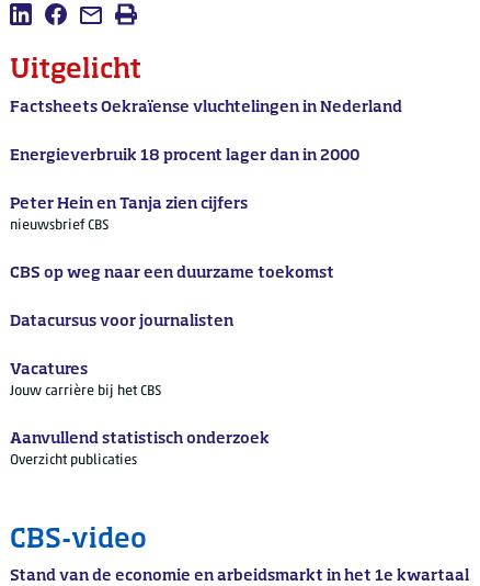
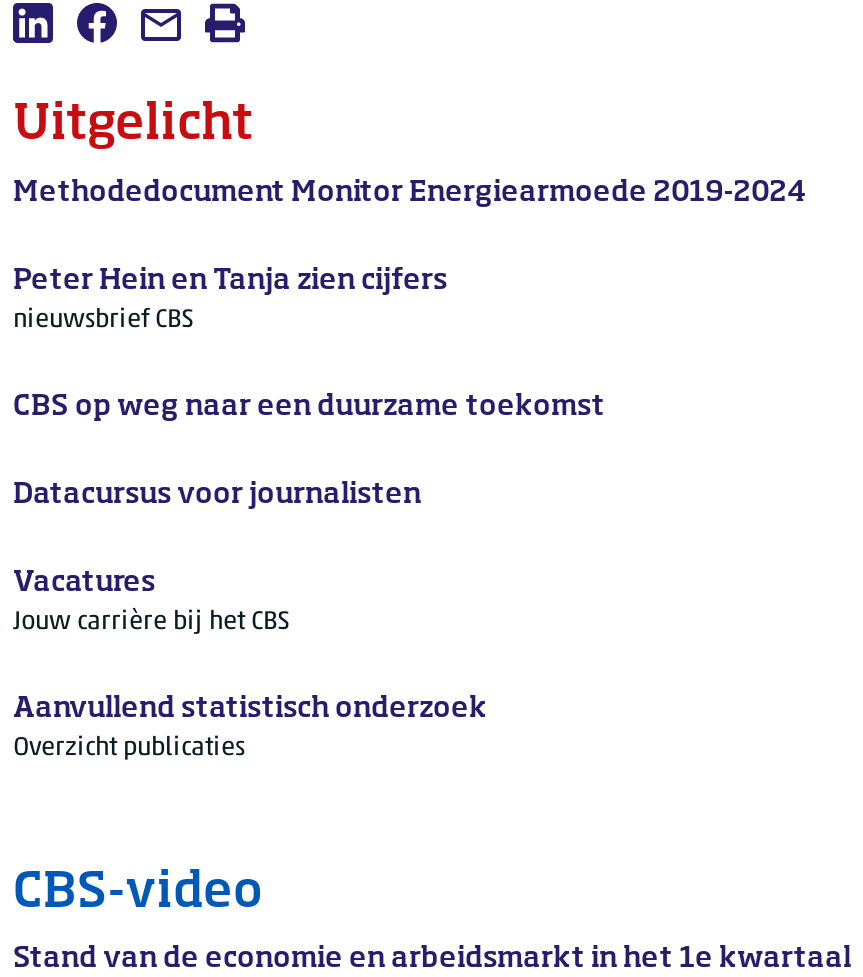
[10,99,402,163] Factsheets Oekraïense vluchtelingen in Nederland | Energieverbruik 18 procent lager dan in 2000 -> [13,178,807,206] Methodedocument Monitor Energiearmoede 2019-2024

